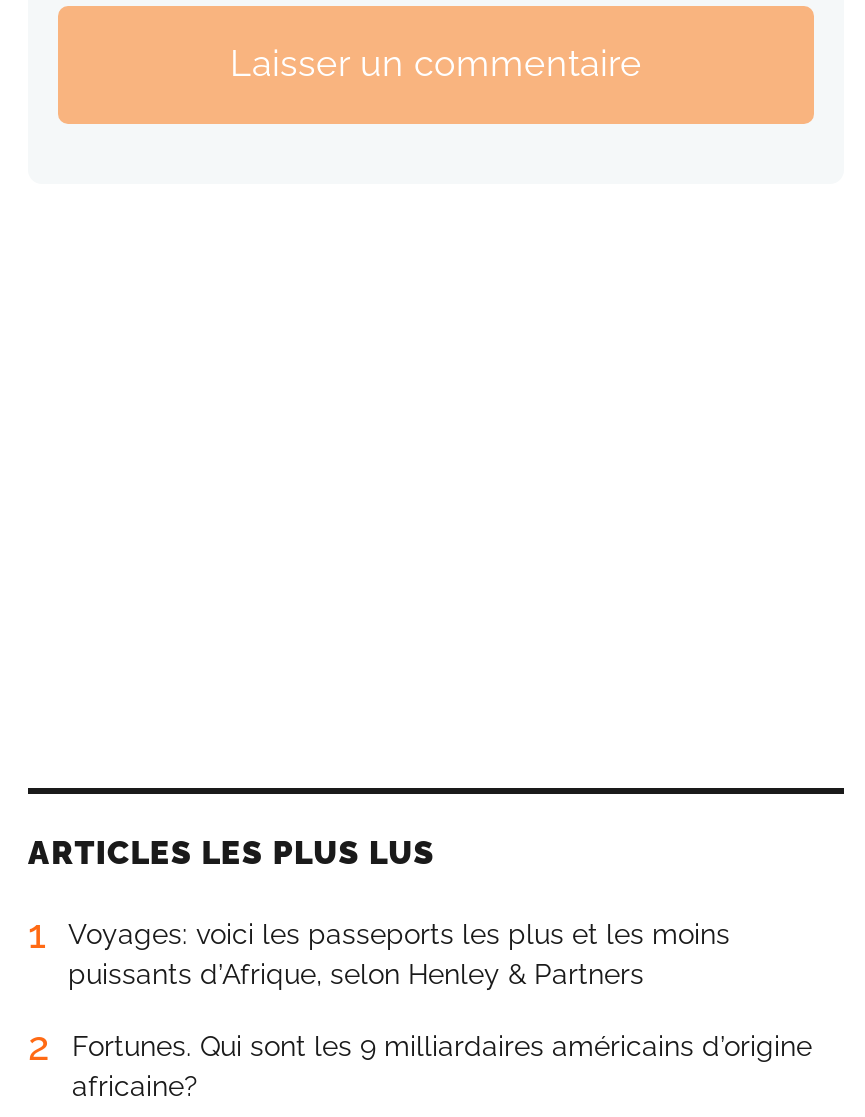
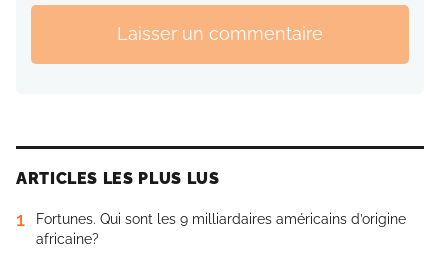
[28,918,730,1070] Voyages: voici les passeports les plus et les moins | puissants d’Afrique, selon Henley & Partners | 2 -> none

